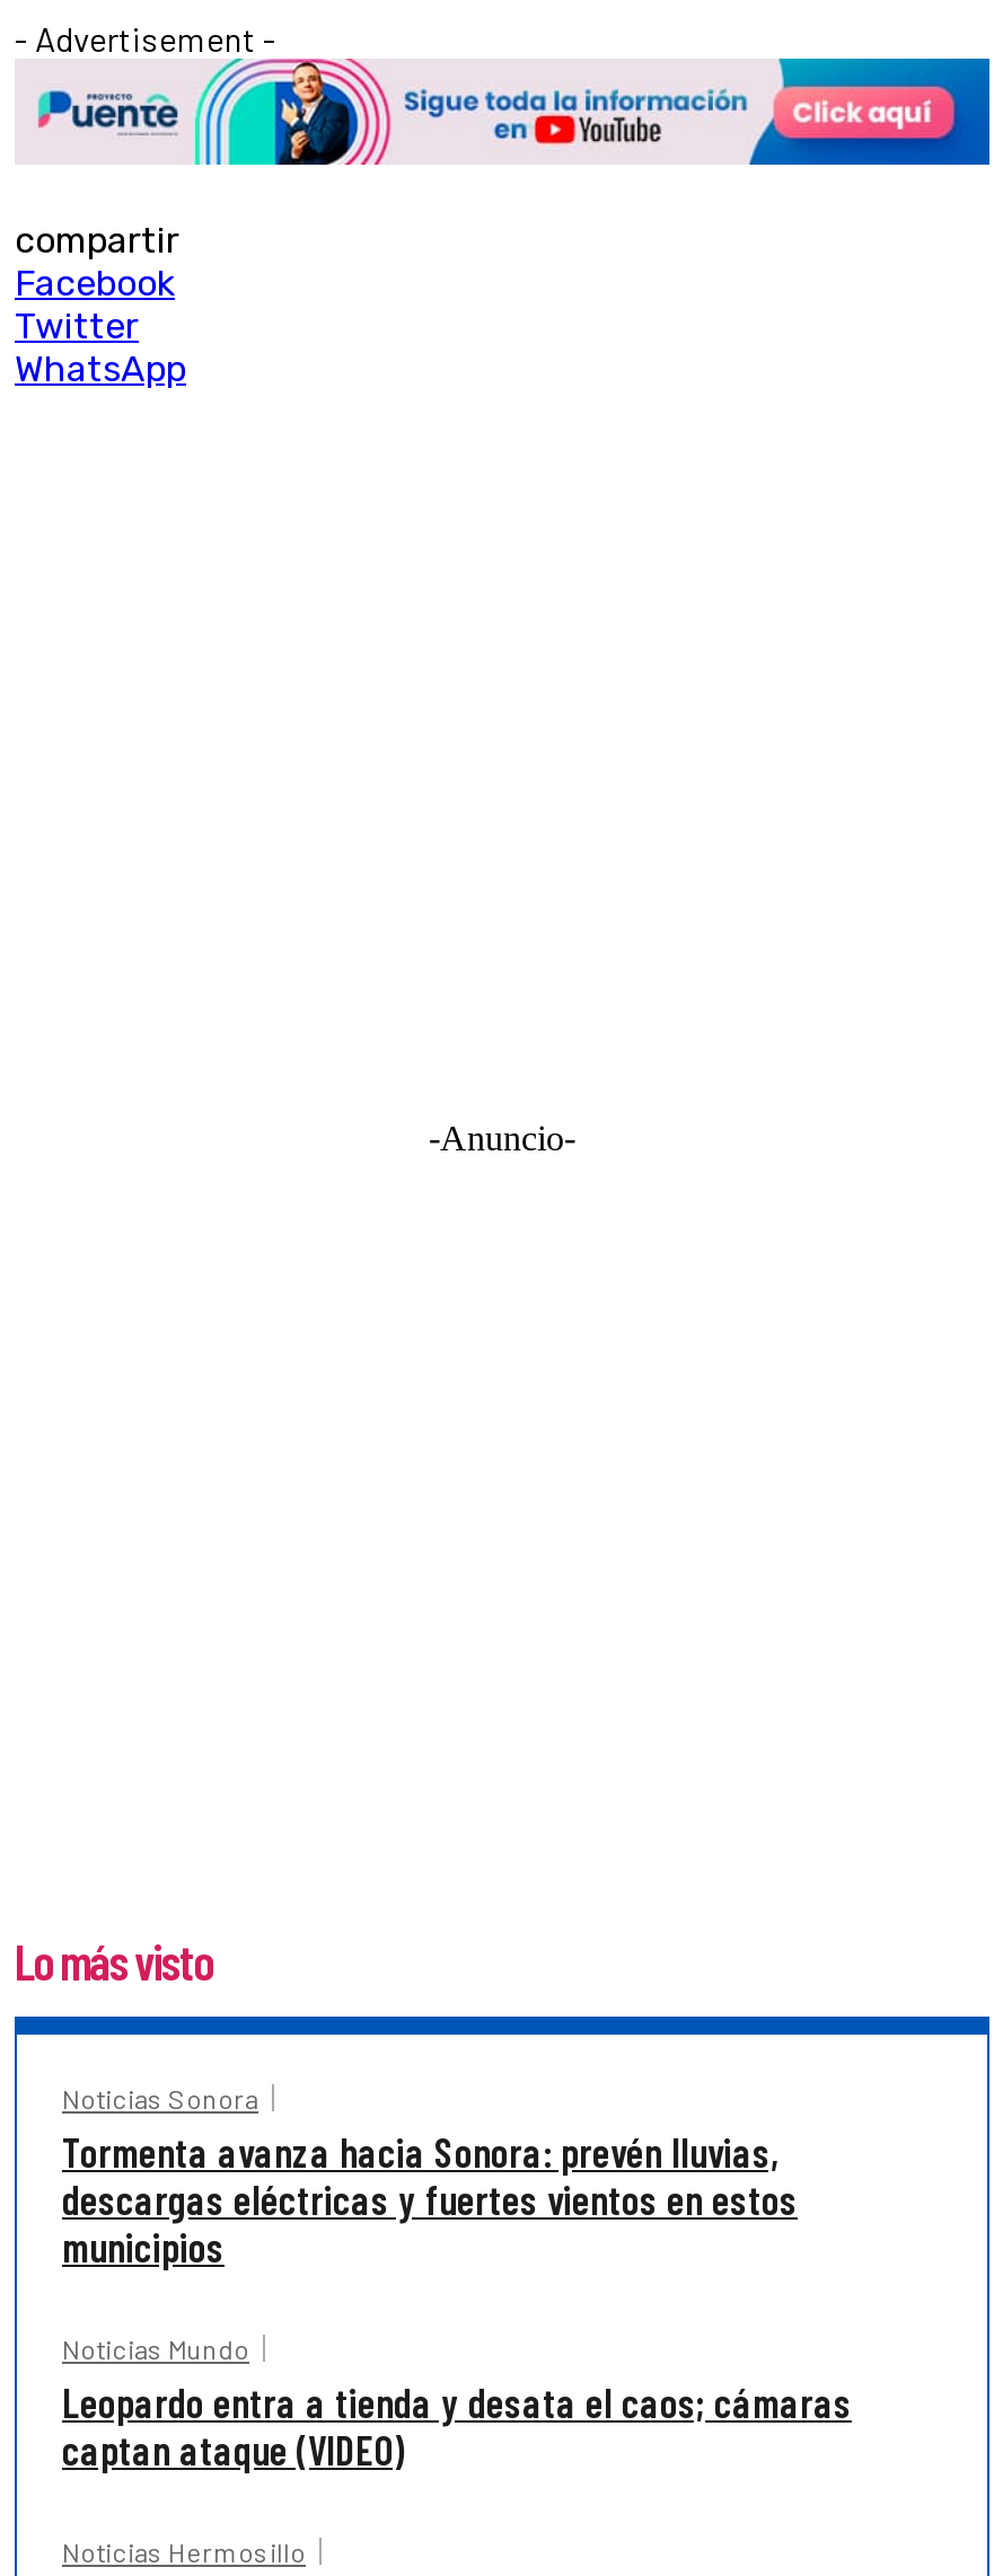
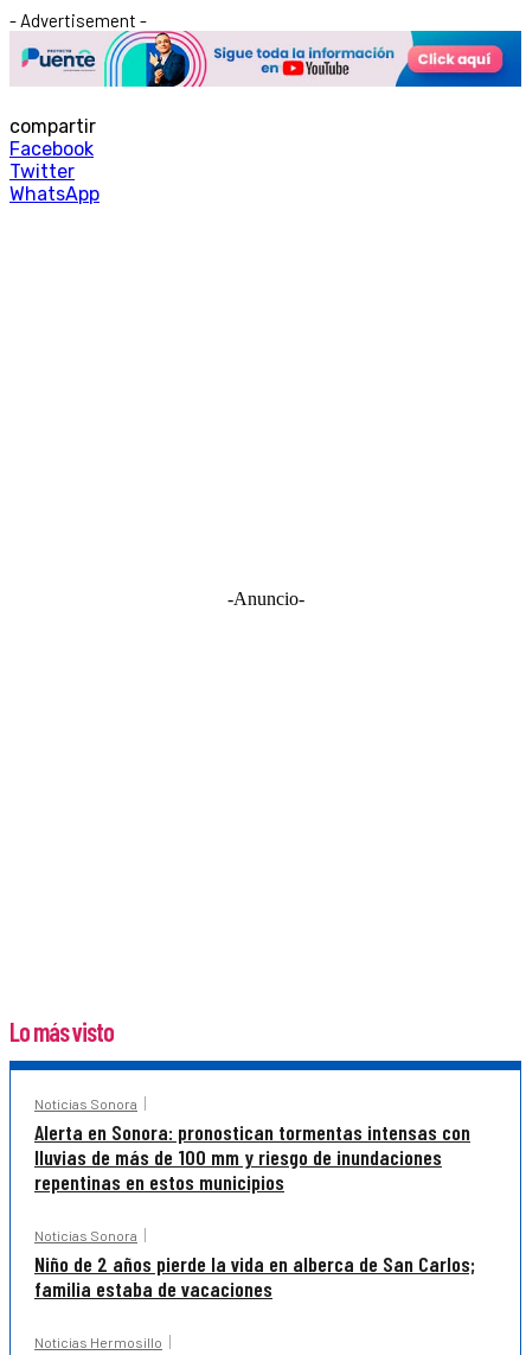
[62,2127,798,2272] Tormenta avanza hacia Sonora: prevén lluvias, | descargas eléctricas y fuertes vientos en estos | municipios -> [34,1119,470,1195] Alerta en Sonora: pronostican tormentas intensas con | lluvias de más de 100 mm y riesgo de inundaciones | repentinas en estos municipios
[62,2333,852,2475] Noticias Mundo | Leopardo entra a tienda y desata el caos; cámaras | captan ataque (VIDEO) -> [34,1227,475,1302] Noticias Sonora | Niño de 2 años pierde la vida en alberca de San Carlos; | familia estaba de vacaciones

